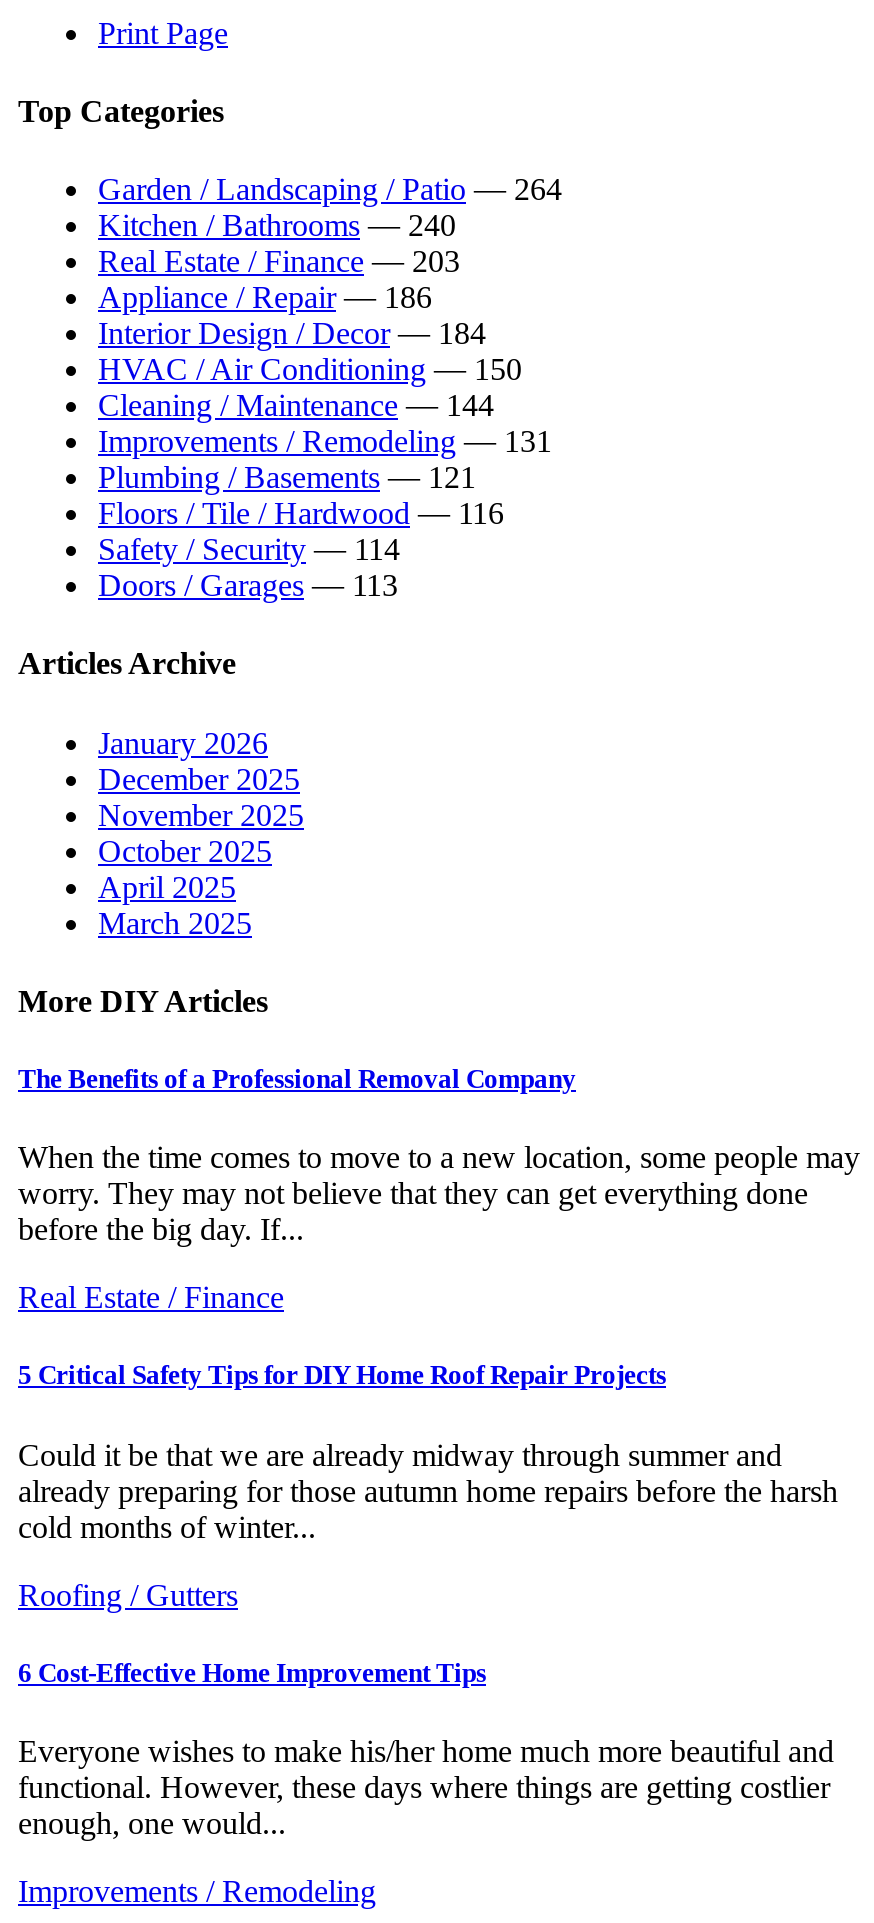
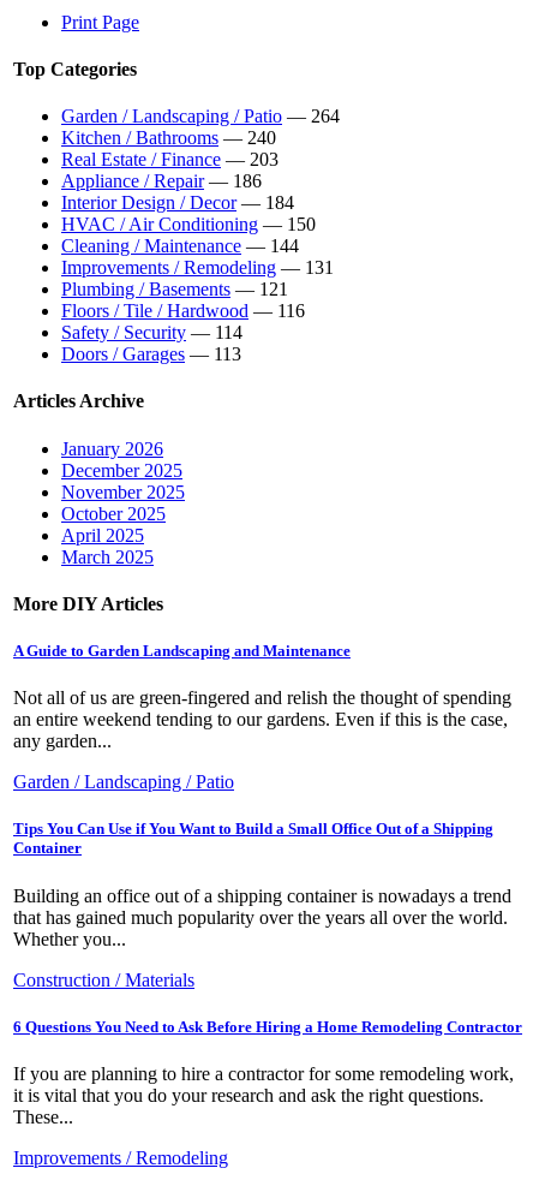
[18,1064,576,1094] The Benefits of a Professional Removal Company -> [13,642,351,660] A Guide to Garden Landscaping and Maintenance
[18,1140,860,1246] When the time comes to move to a new location, some people may | worry. They may not believe that they can get everything done | before the big day. If... -> [13,688,511,751] Not all of us are green-fingered and relish the thought of spending | an entire weekend tending to our gardens. Even if this is the case, | any garden...
[18,1280,284,1314] Real Estate / Finance -> [13,772,234,792] Garden / Landscaping / Patio
[18,1361,666,1391] 5 Critical Safety Tips for DIY Home Roof Repair Projects -> [13,820,493,857] Tips You Can Use if You Want to Build a Small Office Out of a Shipping | Container
[18,1437,838,1543] Could it be that we are already midway through summer and | already preparing for those autumn home repairs before the harsh | cold months of winter... -> [13,885,511,949] Building an office out of a shipping container is nowadays a trend | that has gained much popularity over the years all over the world. | Whether you...
[18,1577,238,1611] Roofing / Gutters -> [13,969,194,990] Construction / Materials
[18,1657,486,1687] 6 Cost-Effective Home Improvement Tips -> [13,1017,522,1035] 6 Questions You Need to Ask Before Hiring a Home Remodeling Contractor
[18,1734,834,1840] Everyone wishes to make his/her home much more beautiful and | functional. However, these days where things are getting costlier | enough, one would... -> [13,1063,514,1127] If you are planning to hire a contractor for some remodeling work, | it is vital that you do your research and ask the right questions. | These...

